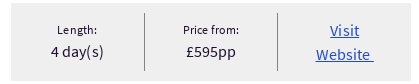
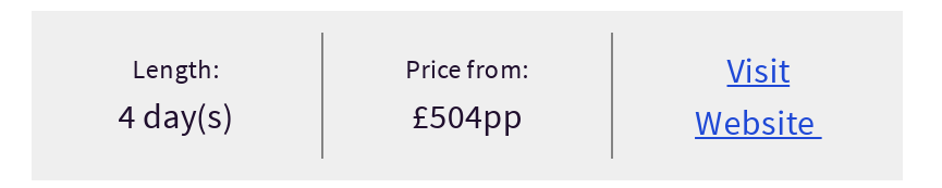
[185,41,236,61] £595pp -> [412,93,523,137] £504pp

